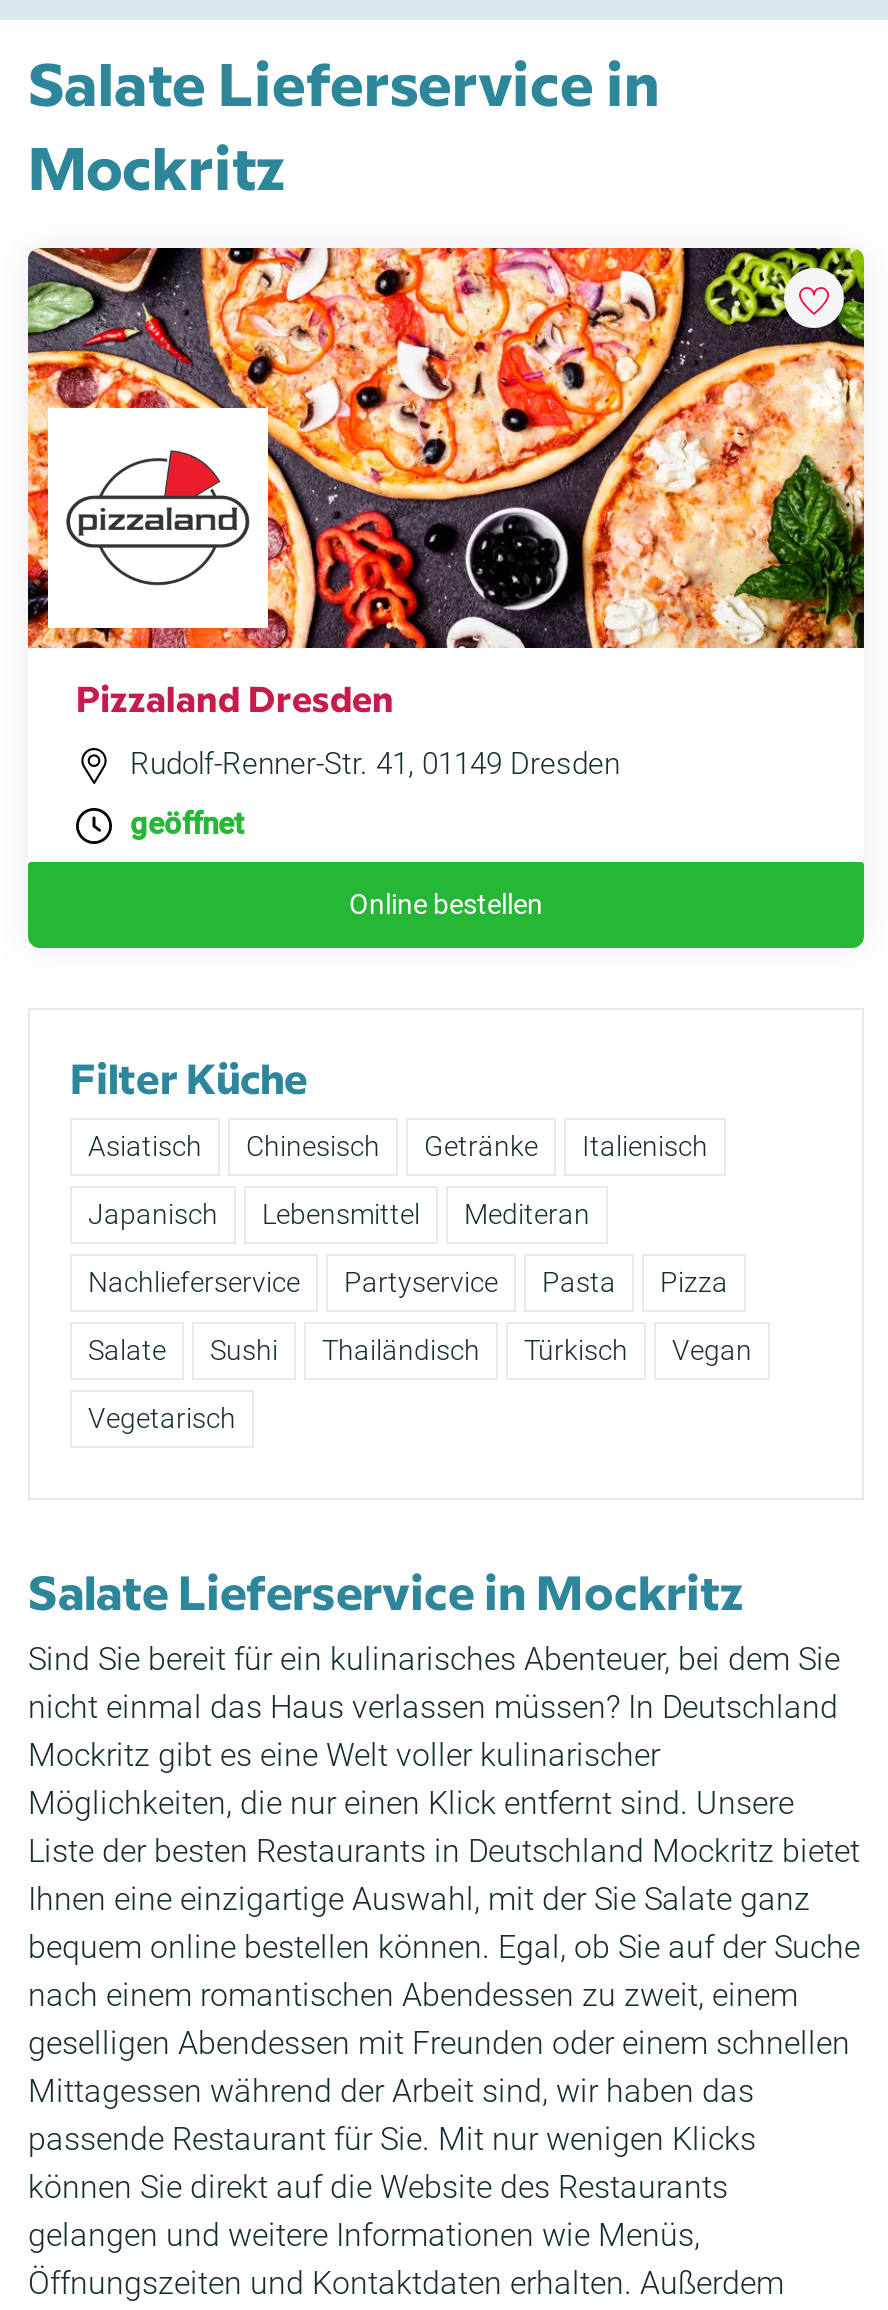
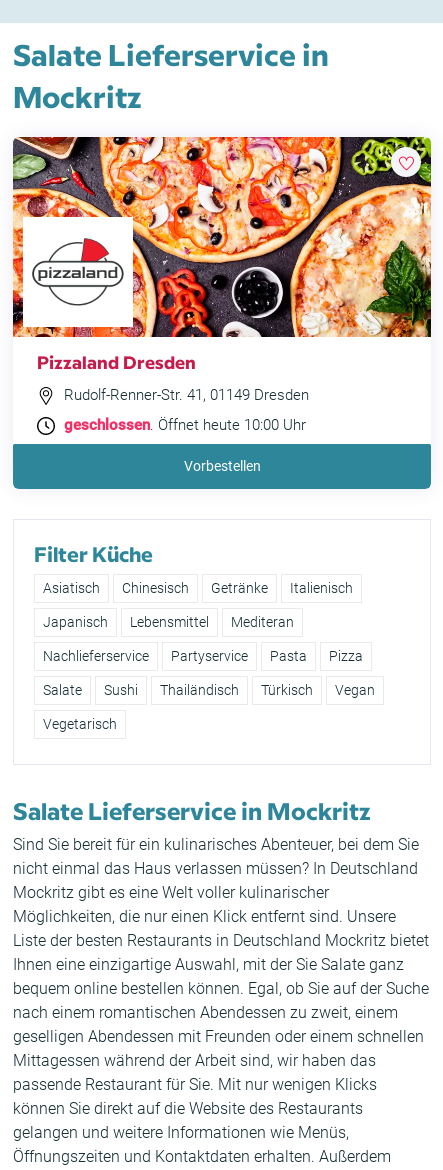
[130,806,244,842] geöffnet -> [64,416,306,434] geschlossen. Öffnet heute 10:00 Uhr
[349,888,543,920] Online bestellen -> [183,458,260,474] Vorbestellen

